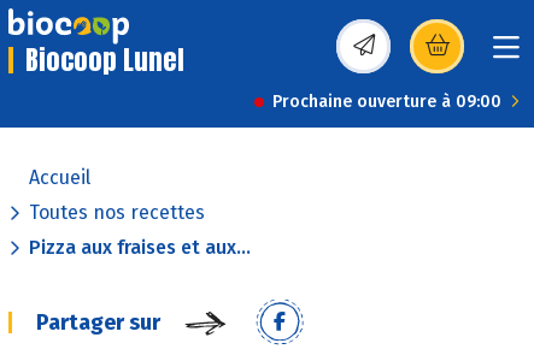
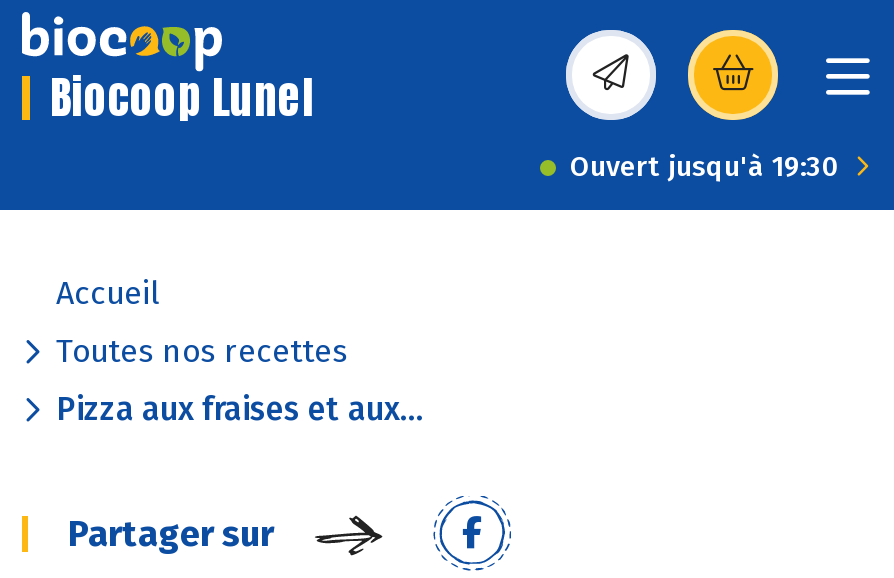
[272,91,501,112] Prochaine ouverture à 09:00 -> [570,150,840,184] Ouvert jusqu'à 19:30

